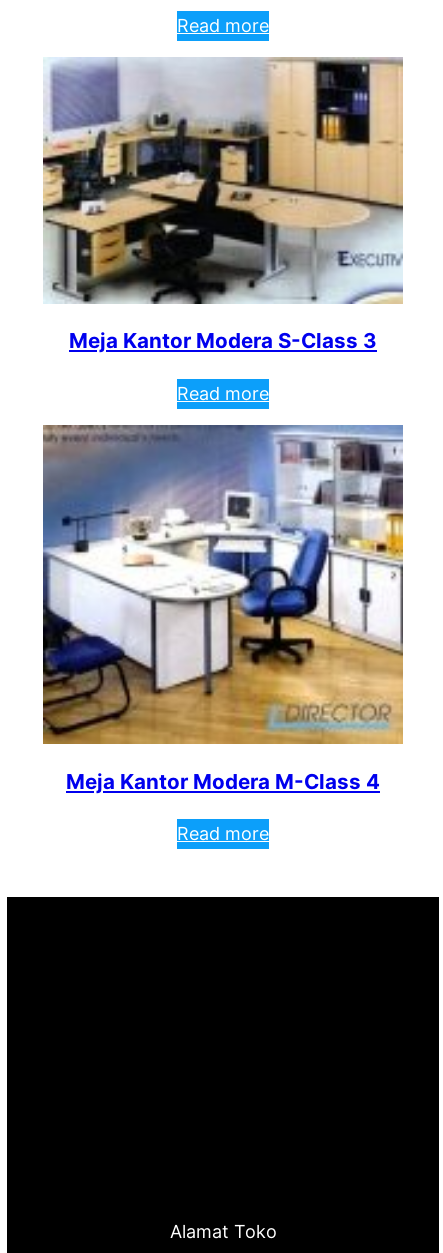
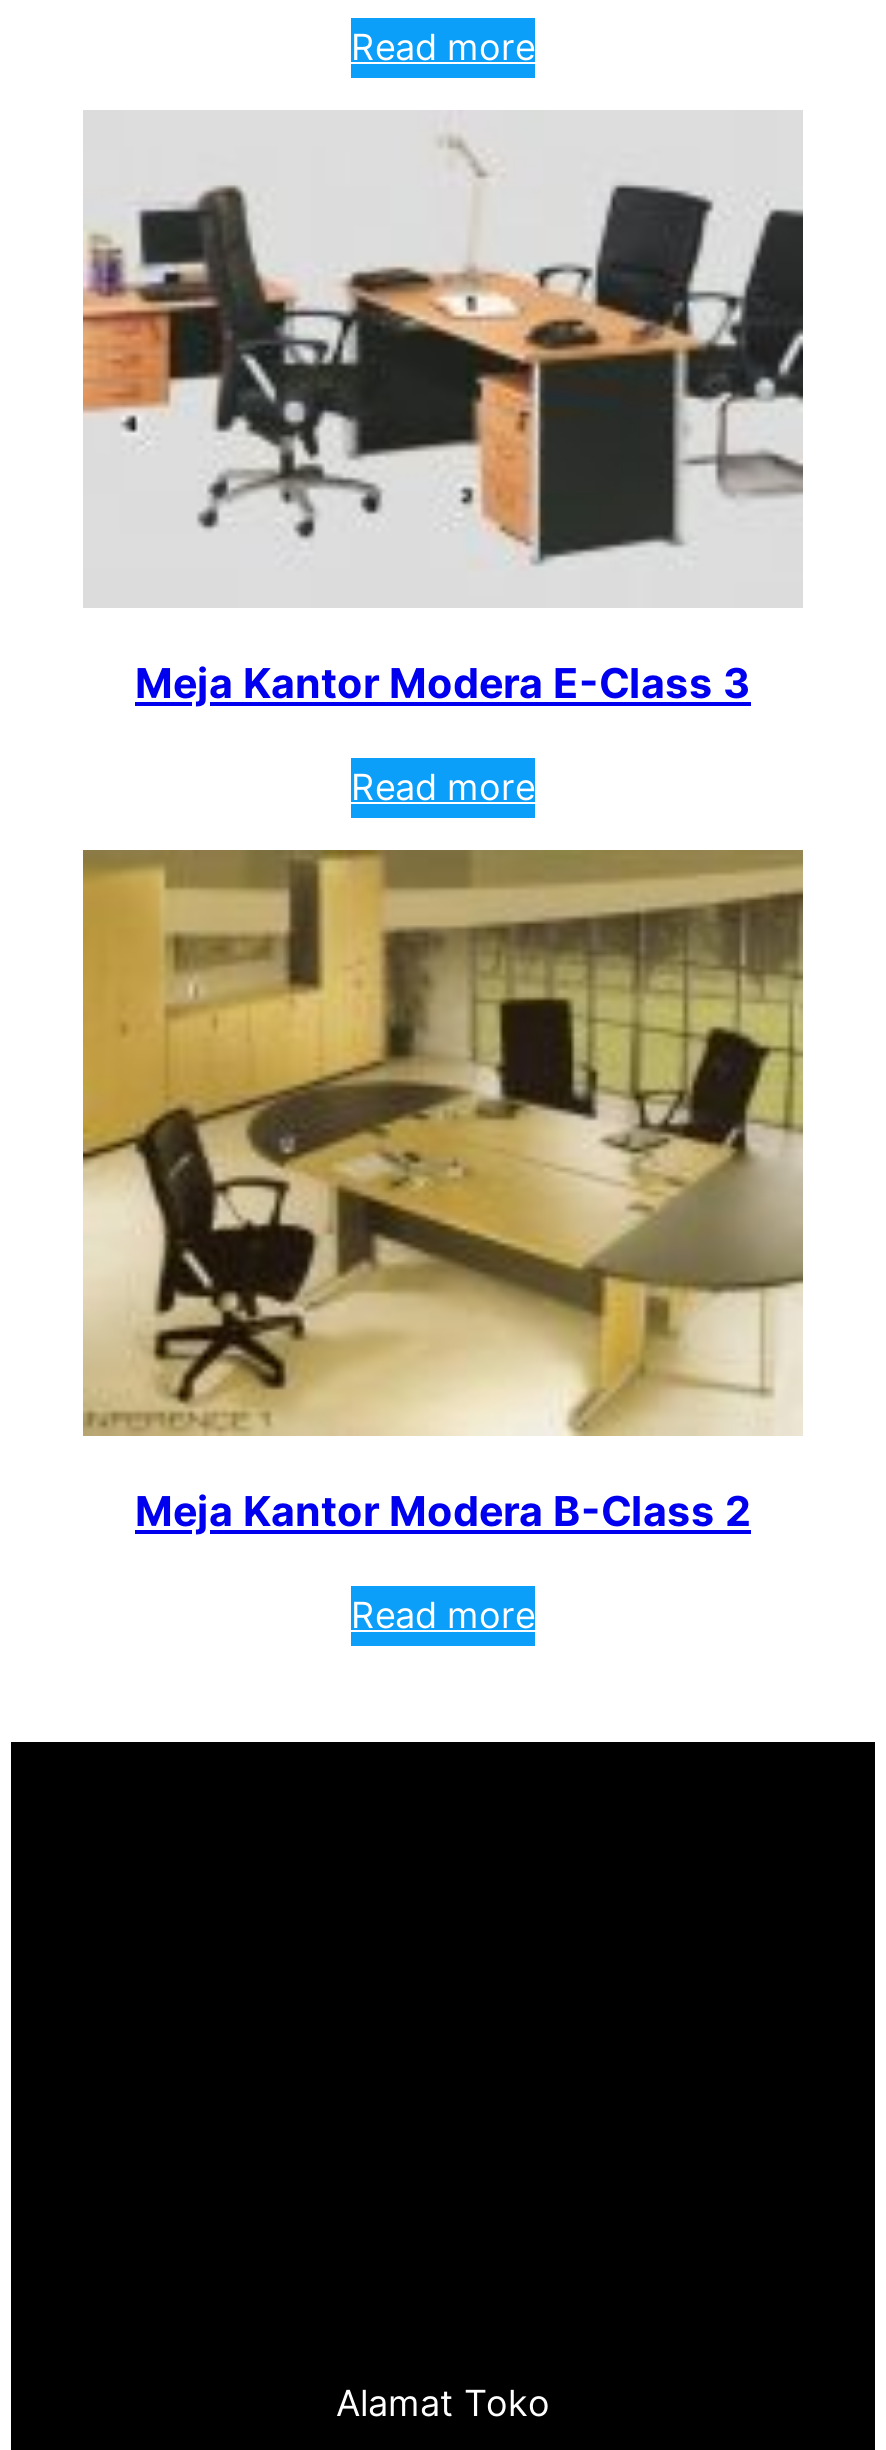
[42,57,404,353] [image] | Meja Kantor Modera S-Class 3 -> [83,114,805,708] [image] | Meja Kantor Modera E-Class 3
[42,424,404,794] [image] | Meja Kantor Modera M-Class 4 -> [81,848,805,1536] [image] | Meja Kantor Modera B-Class 2

